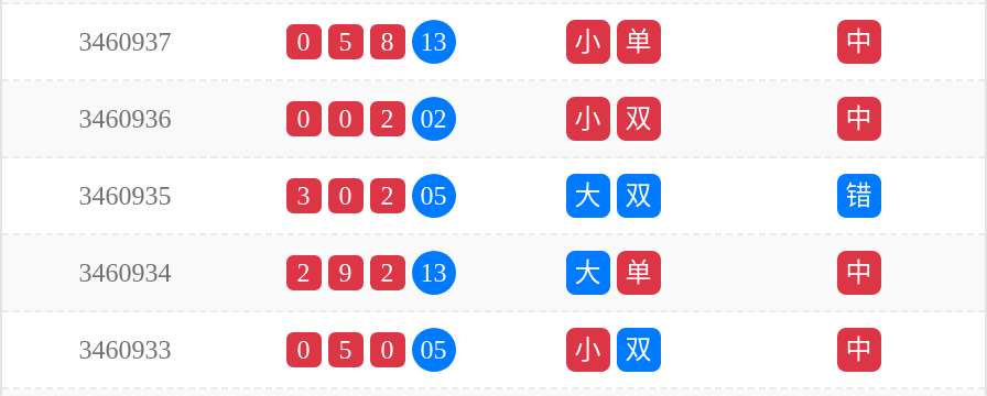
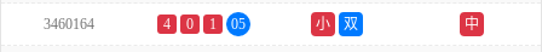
[79,26,171,57] 3460937 -> [43,16,170,33] 3460164 | 4
[79,26,872,365] 5 | 8 | 13 | 小 | 单 | 中 | 3460936 | 0 | 0 | 2 | 02 | 小 | 双 | 中 | 3460935 | 3 | 0 | 2 | 05 | 大 | 双 | 错 | 3460934 | 2 | 9 | 2 | 13 | 大 | 单 | 中 | 3460933 | 0 | 5 | 0 -> [209,16,216,33] 1

